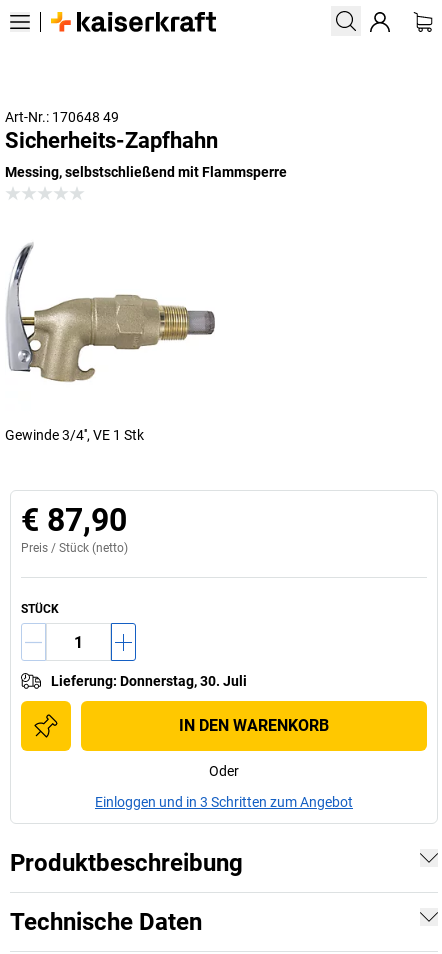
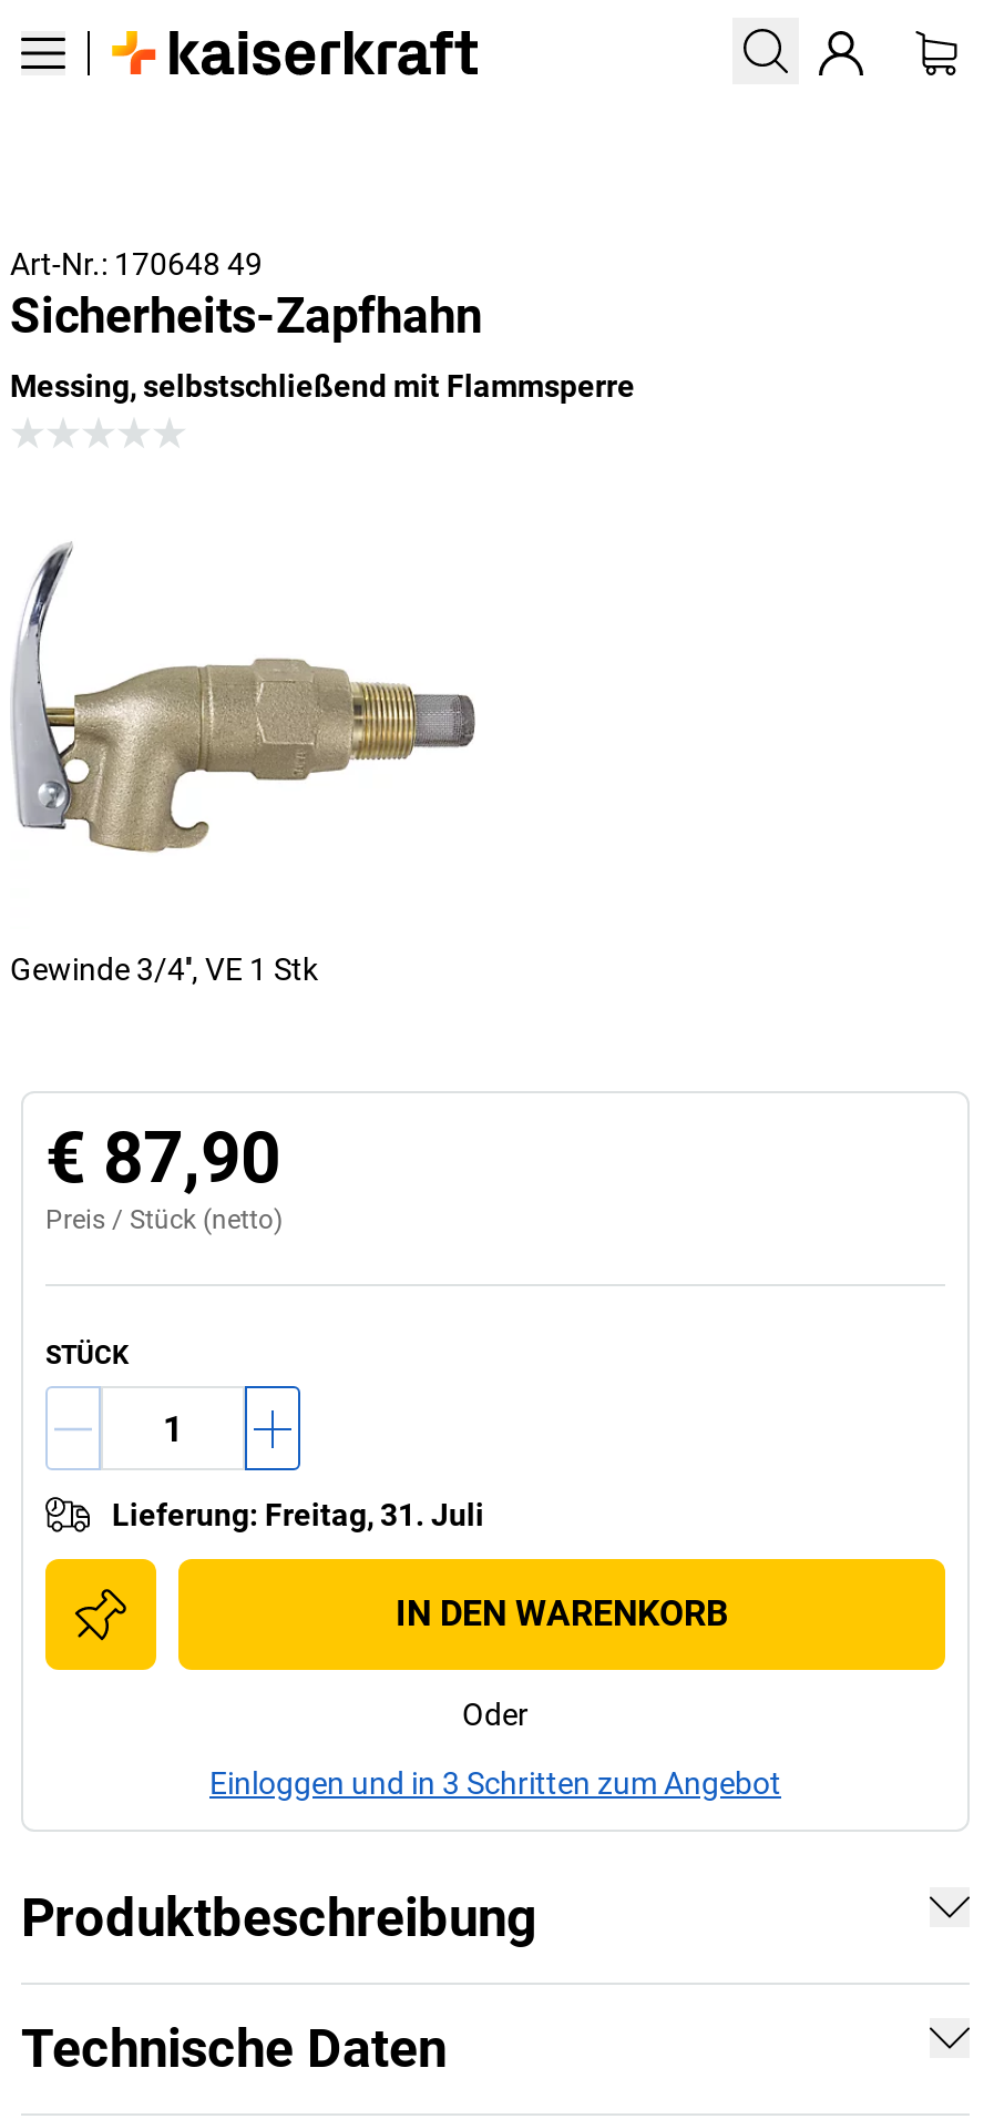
[51,673,247,689] Lieferung: Donnerstag, 30. Juli -> [112,1497,484,1532] Lieferung: Freitag, 31. Juli

